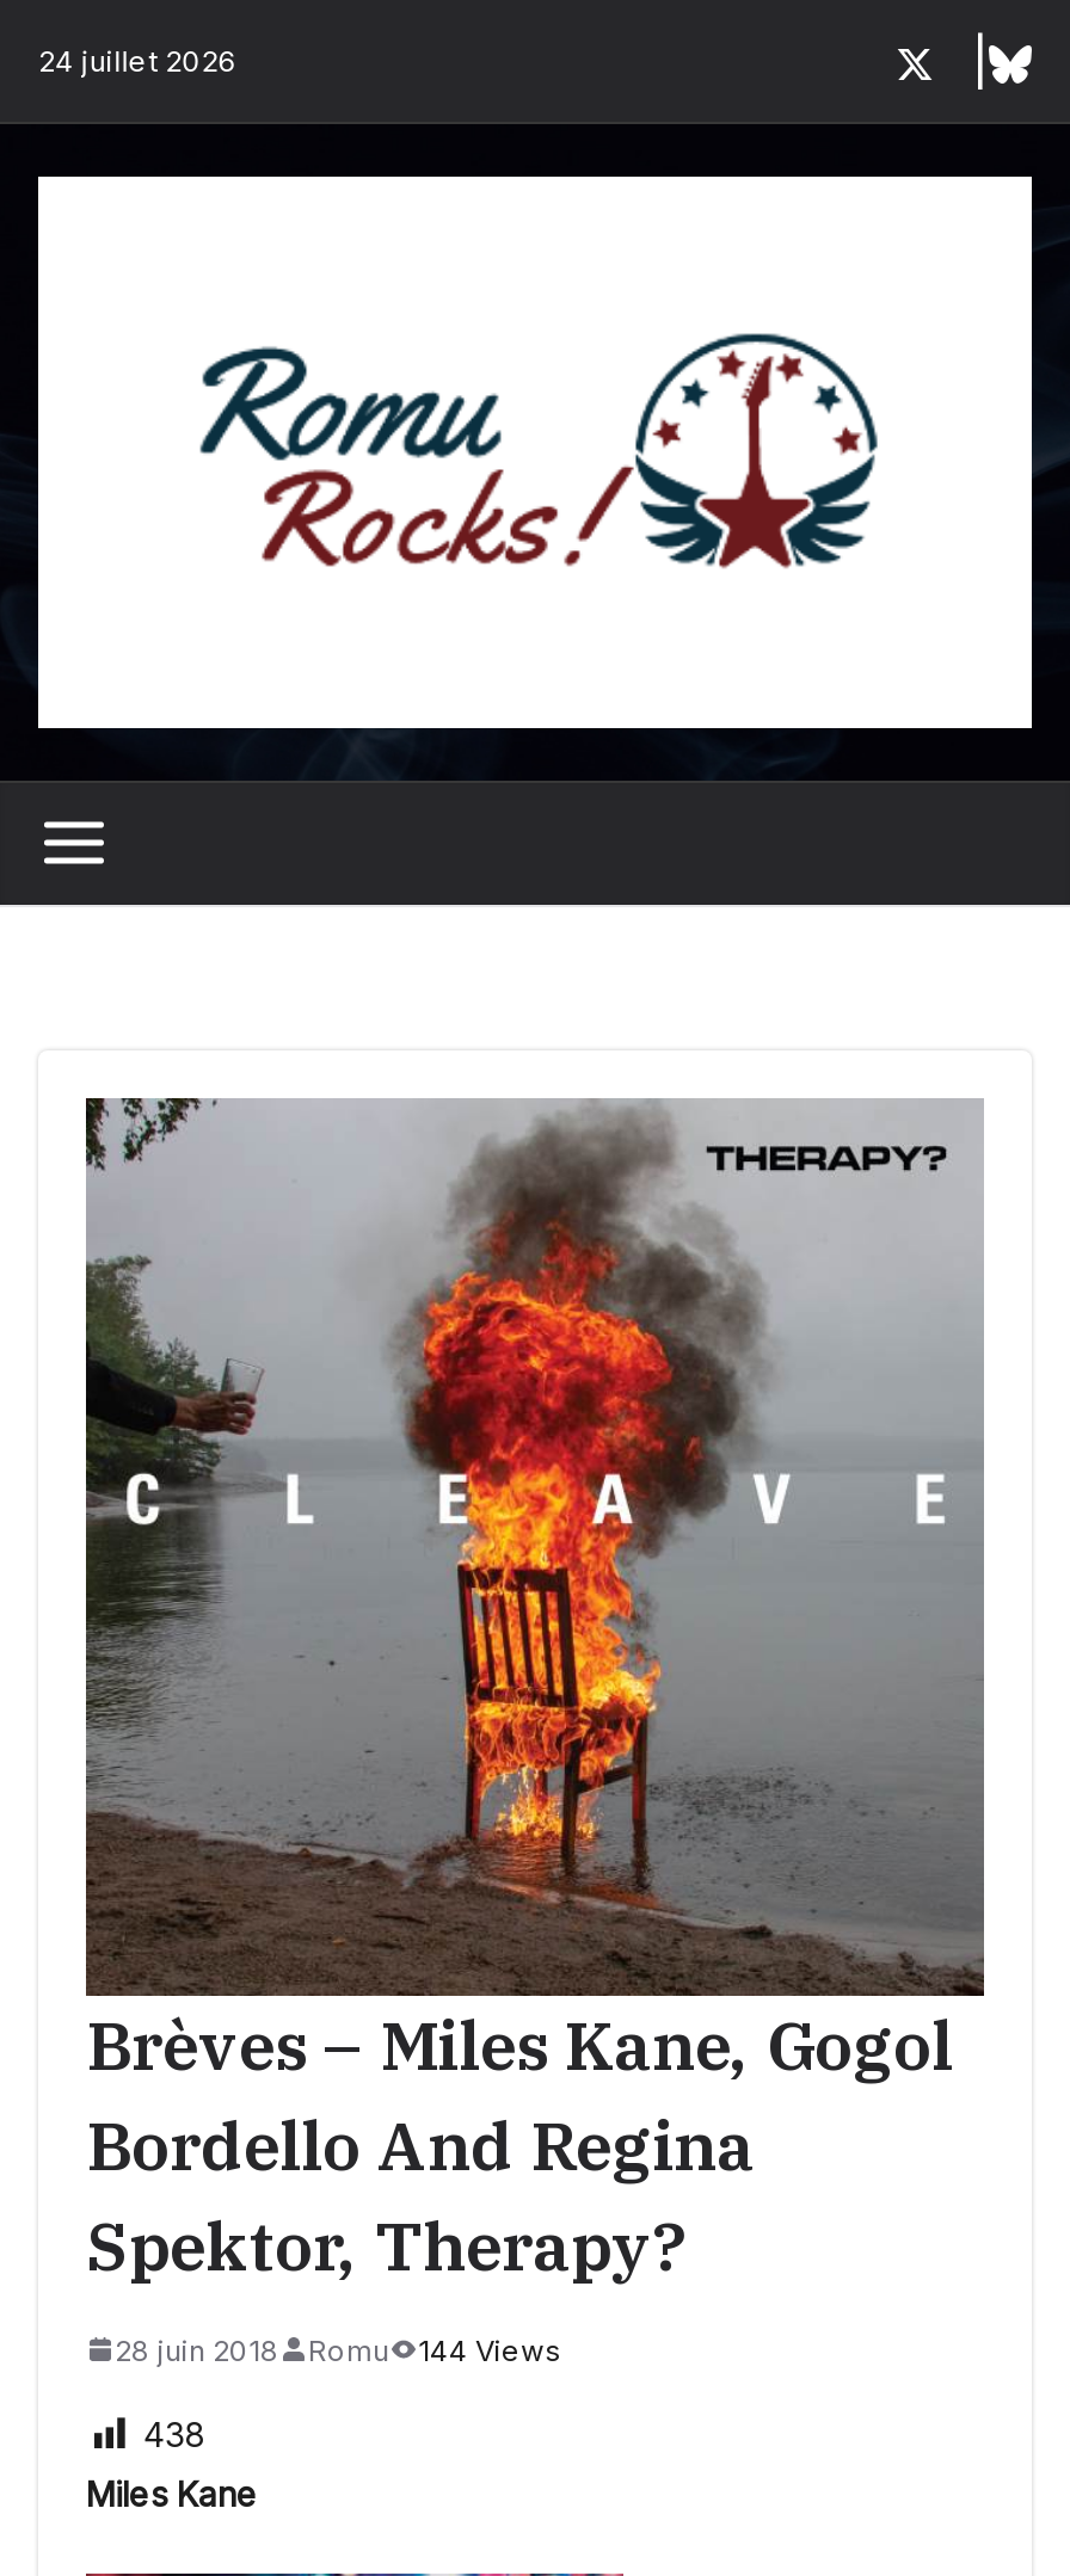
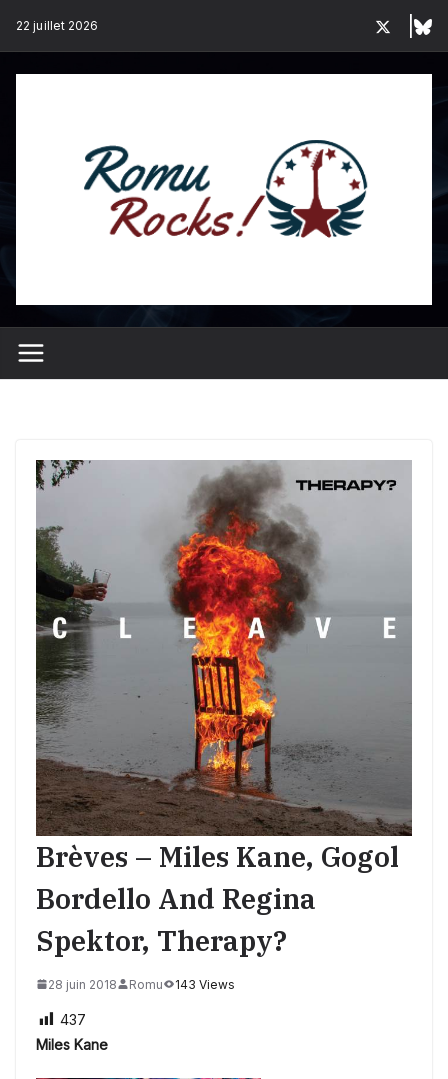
[38,43,238,79] 24 juillet 2026 -> [16,18,98,33] 22 juillet 2026
[115,2332,561,2367] 28 juin 2018 Romu 144 Views -> [48,977,235,992] 28 juin 2018 Romu 143 Views
[143,2413,205,2453] 438 -> [60,1011,86,1028] 437

